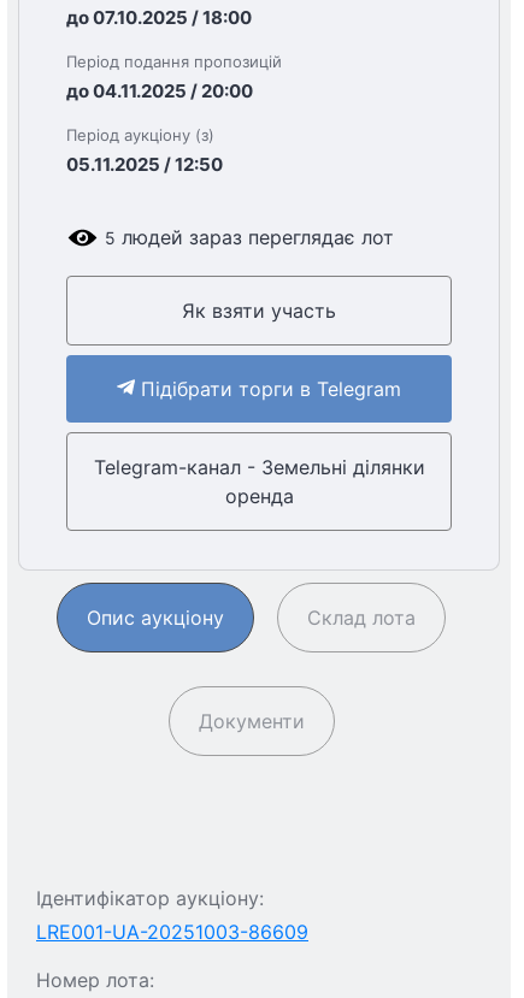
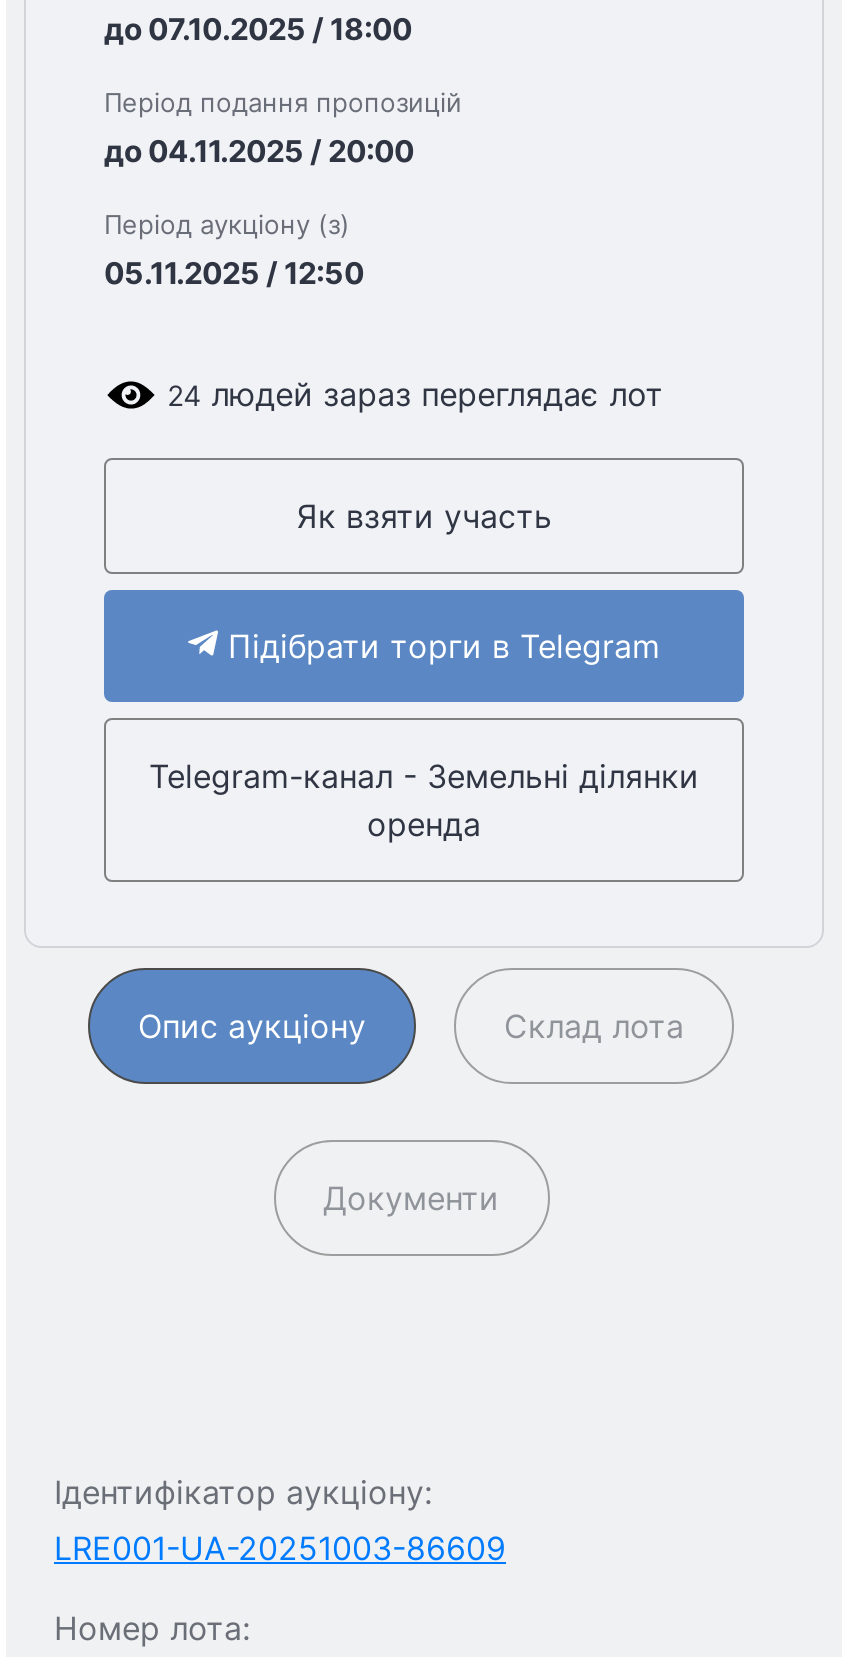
[104,225,394,250] 5 людей зараз переглядає лот -> [167,375,663,415] 24 людей зараз переглядає лот

